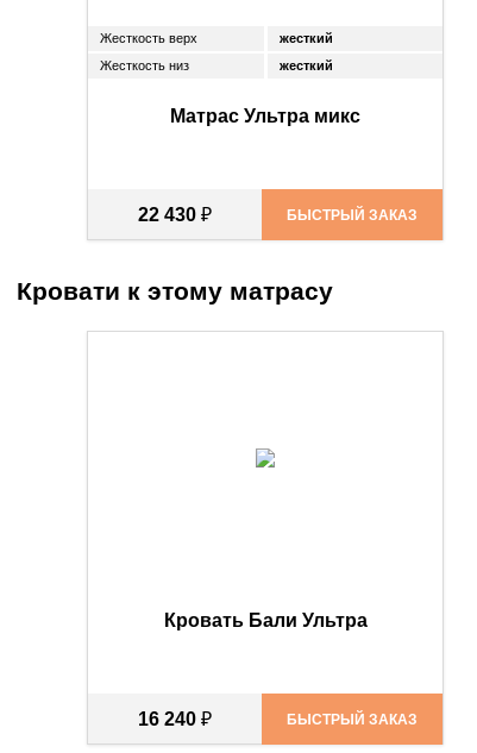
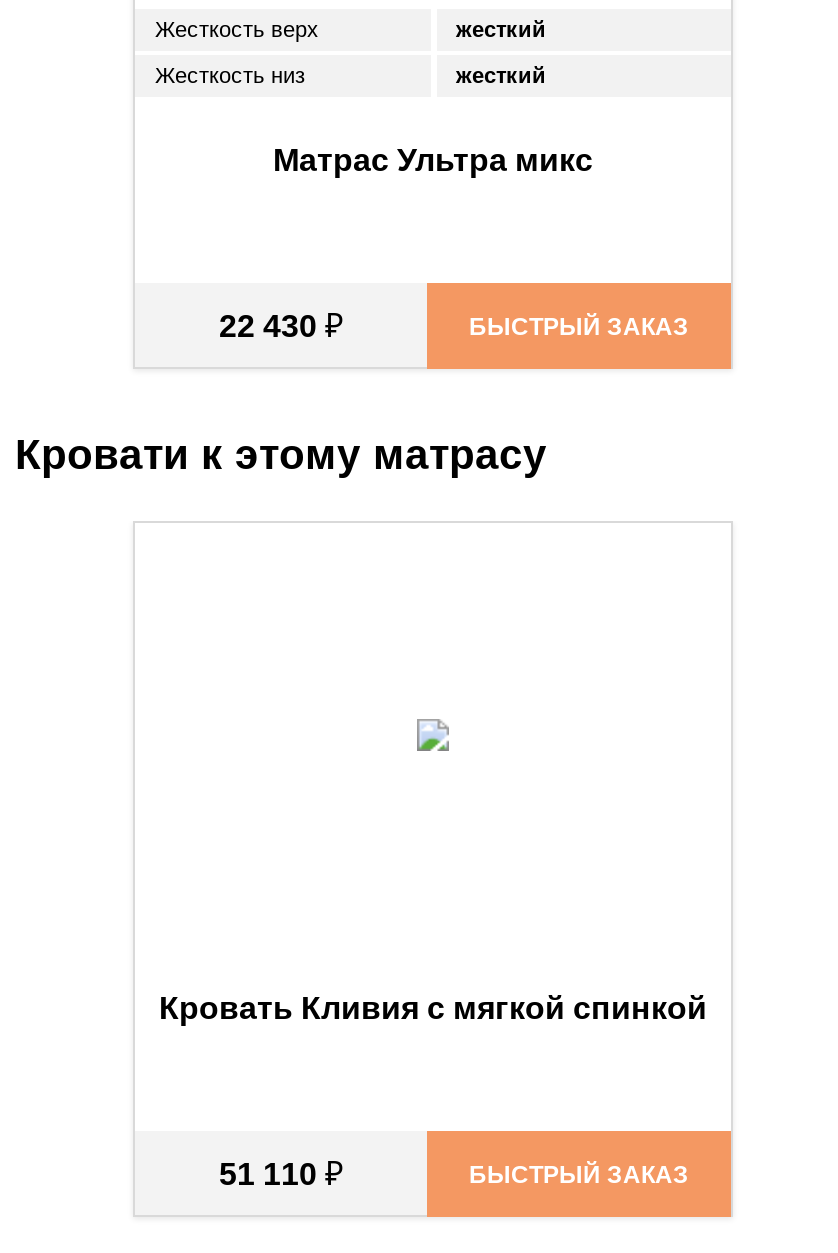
[164,610,367,630] Кровать Бали Ультра -> [159,991,707,1025] Кровать Кливия с мягкой спинкой
[138,709,212,729] 16 240 ₽ -> [219,1157,343,1191] 51 110 ₽

